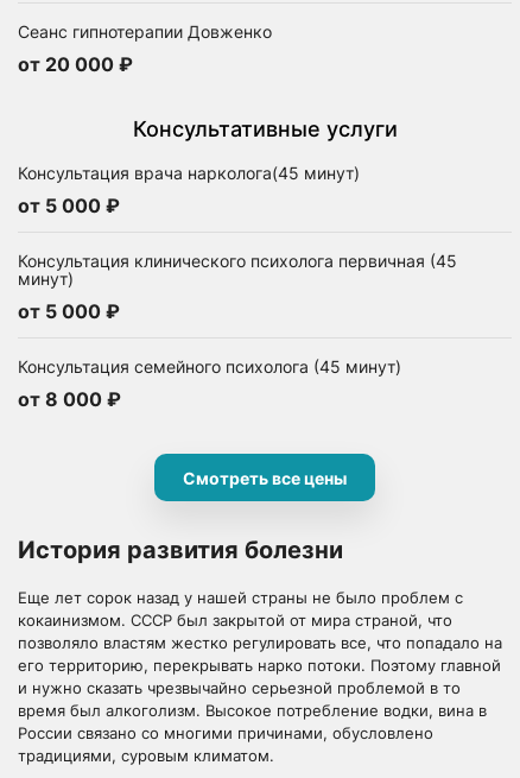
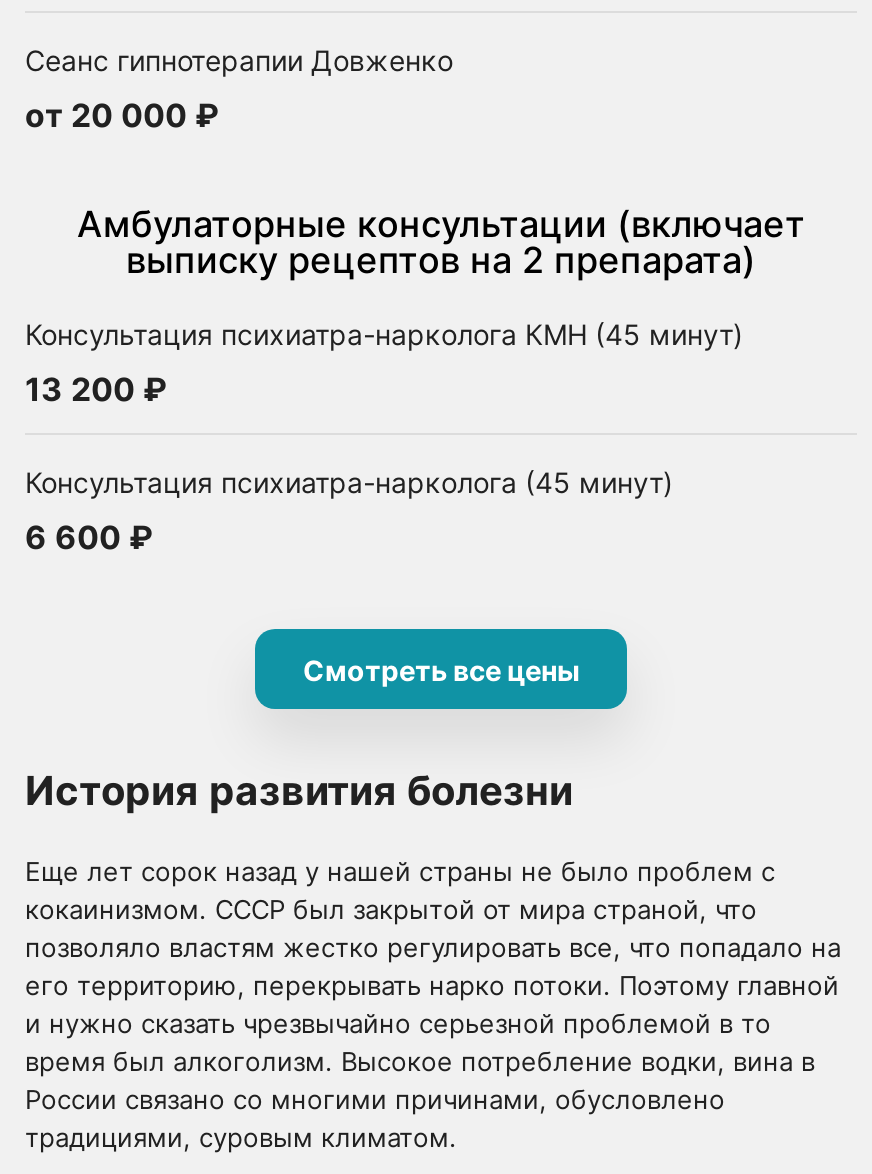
[18,116,457,411] Консультативные услуги | Консультация врача нарколога(45 минут) | от 5 000 ₽ | Консультация клинического психолога первичная (45 | минут) | от 5 000 ₽ | Консультация семейного психолога (45 минут) | от 8 000 ₽ -> [25,203,805,557] Амбулаторные консультации (включает | выписку рецептов на 2 препарата) | Консультация психиатра-нарколога КМН (45 минут) | 13 200 ₽ | Консультация психиатра-нарколога (45 минут) | 6 600 ₽

